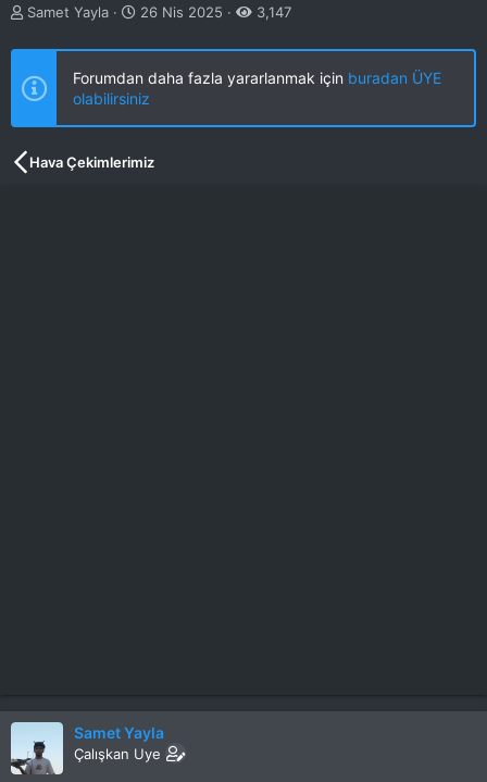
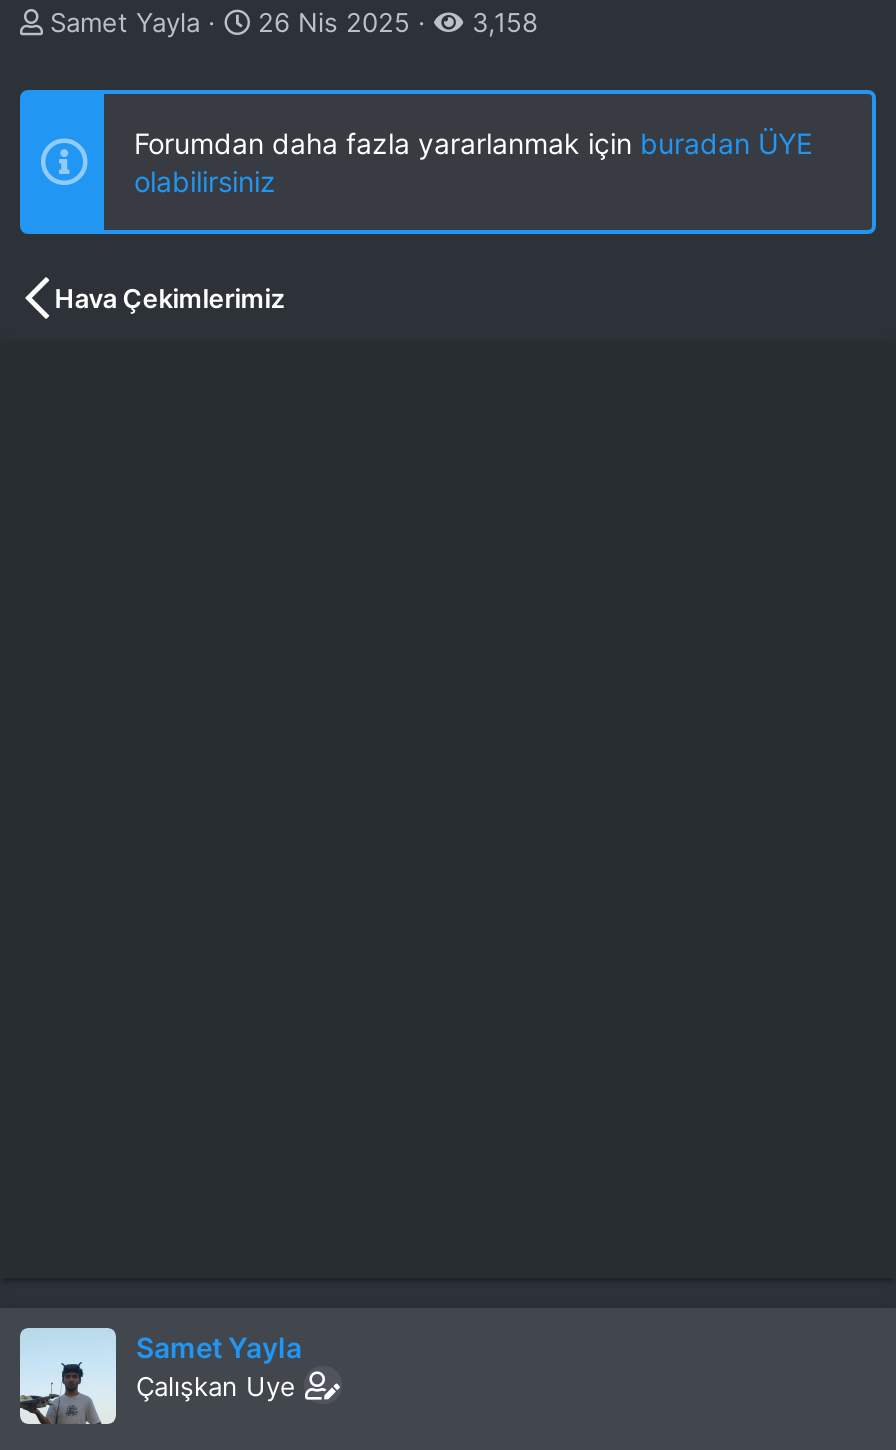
[257,3,291,21] 3,147 -> [472,6,538,38] 3,158

